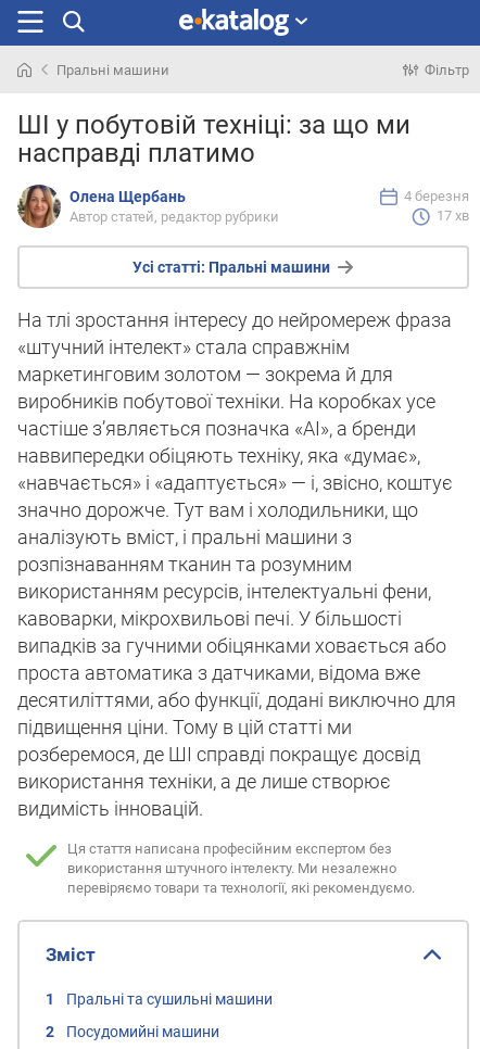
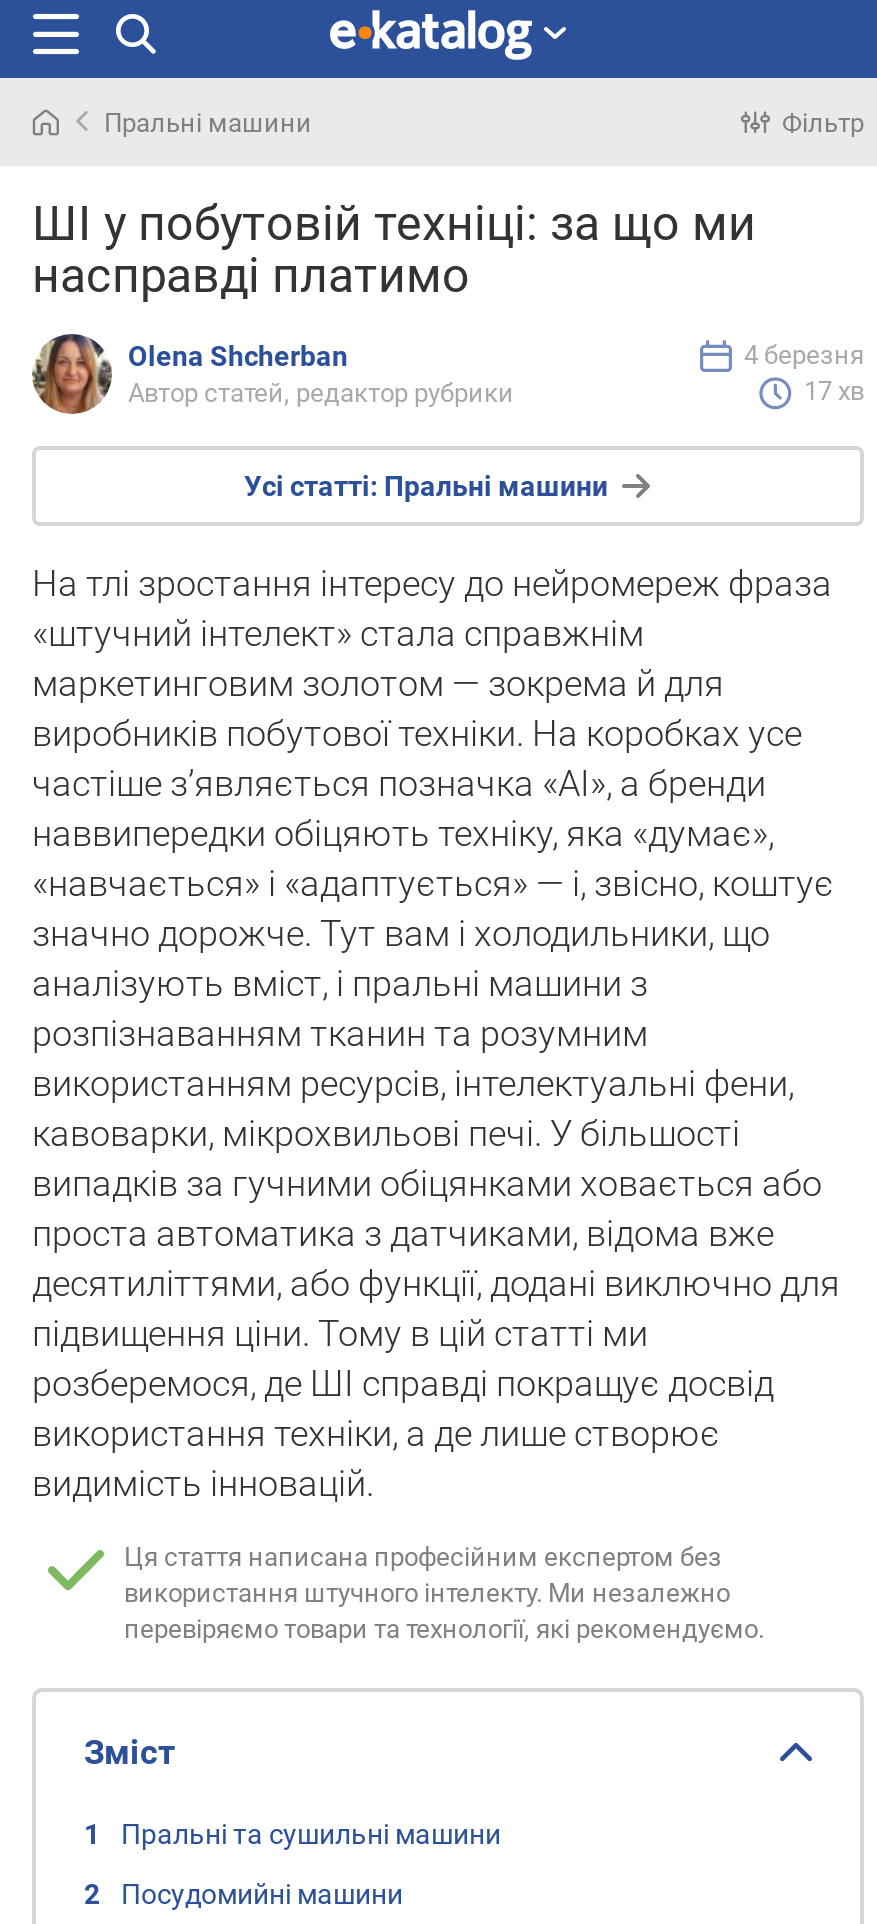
[70,187,186,205] Олена Щербань -> [128,339,348,371] Olena Shcherban

